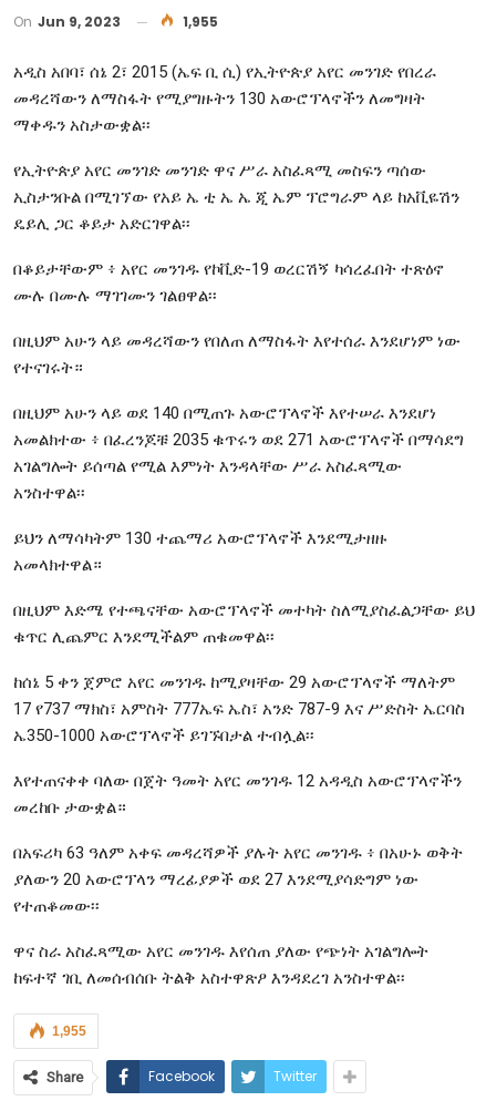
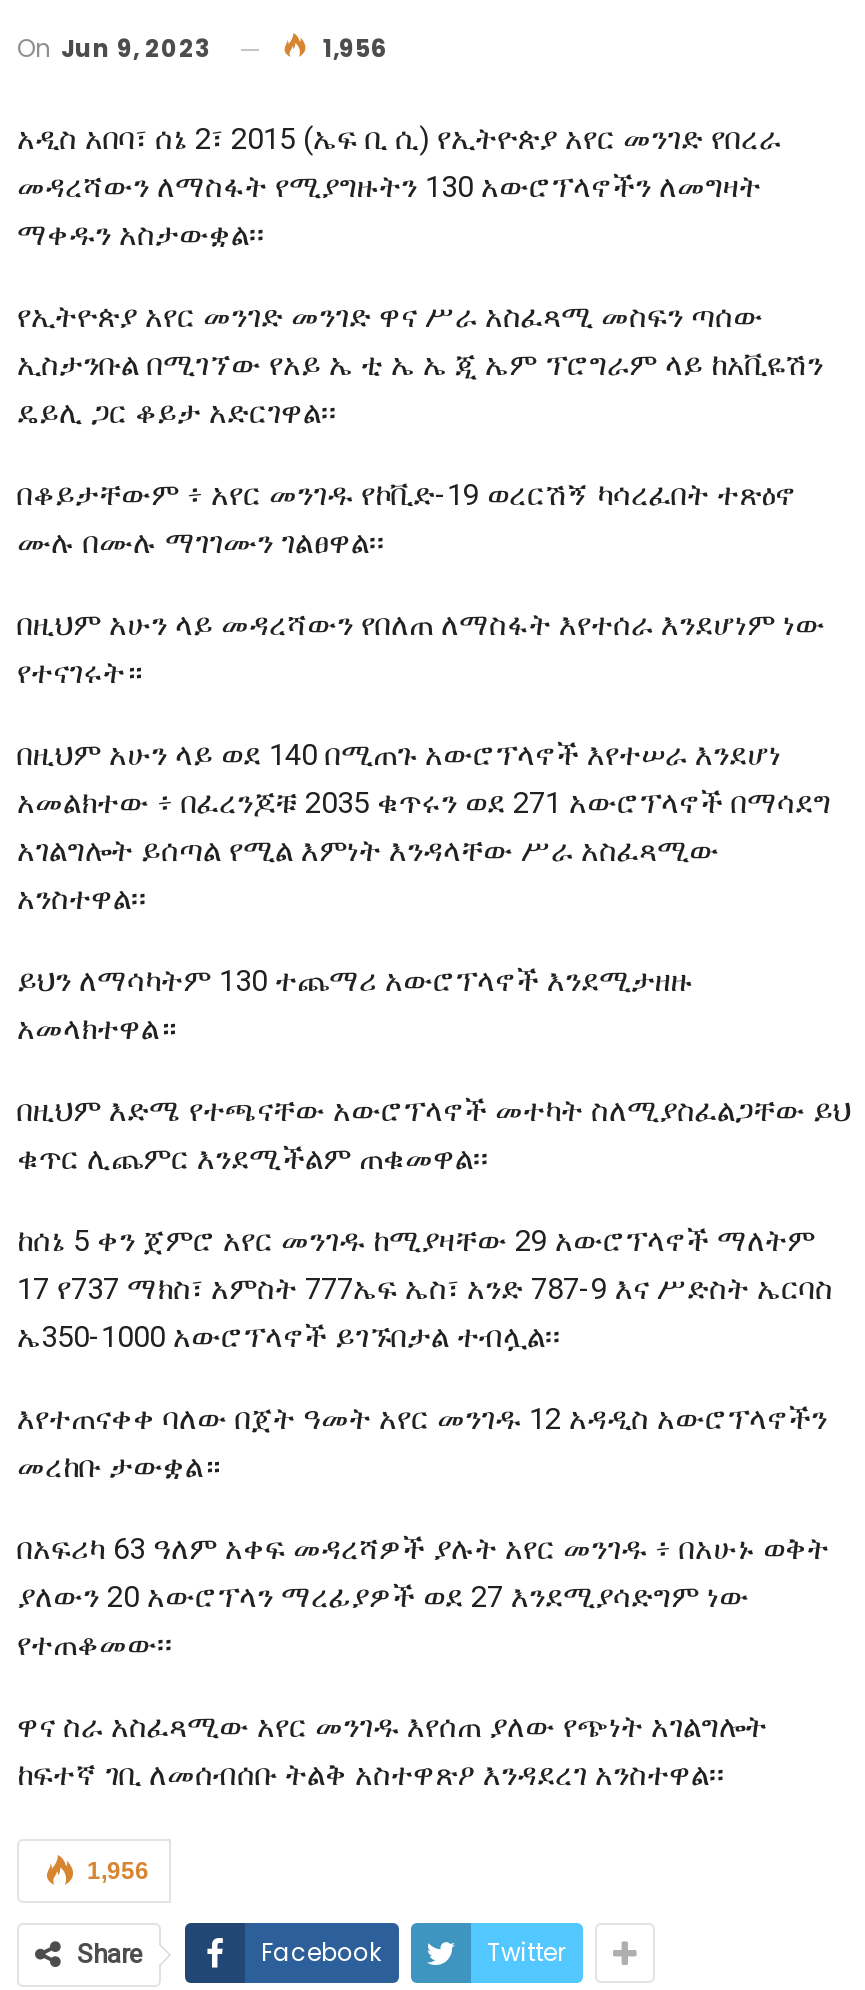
[183,12,218,31] 1,955 -> [323,30,387,64] 1,956
[52,1023,86,1039] 1,955 -> [87,1856,149,1884] 1,956

